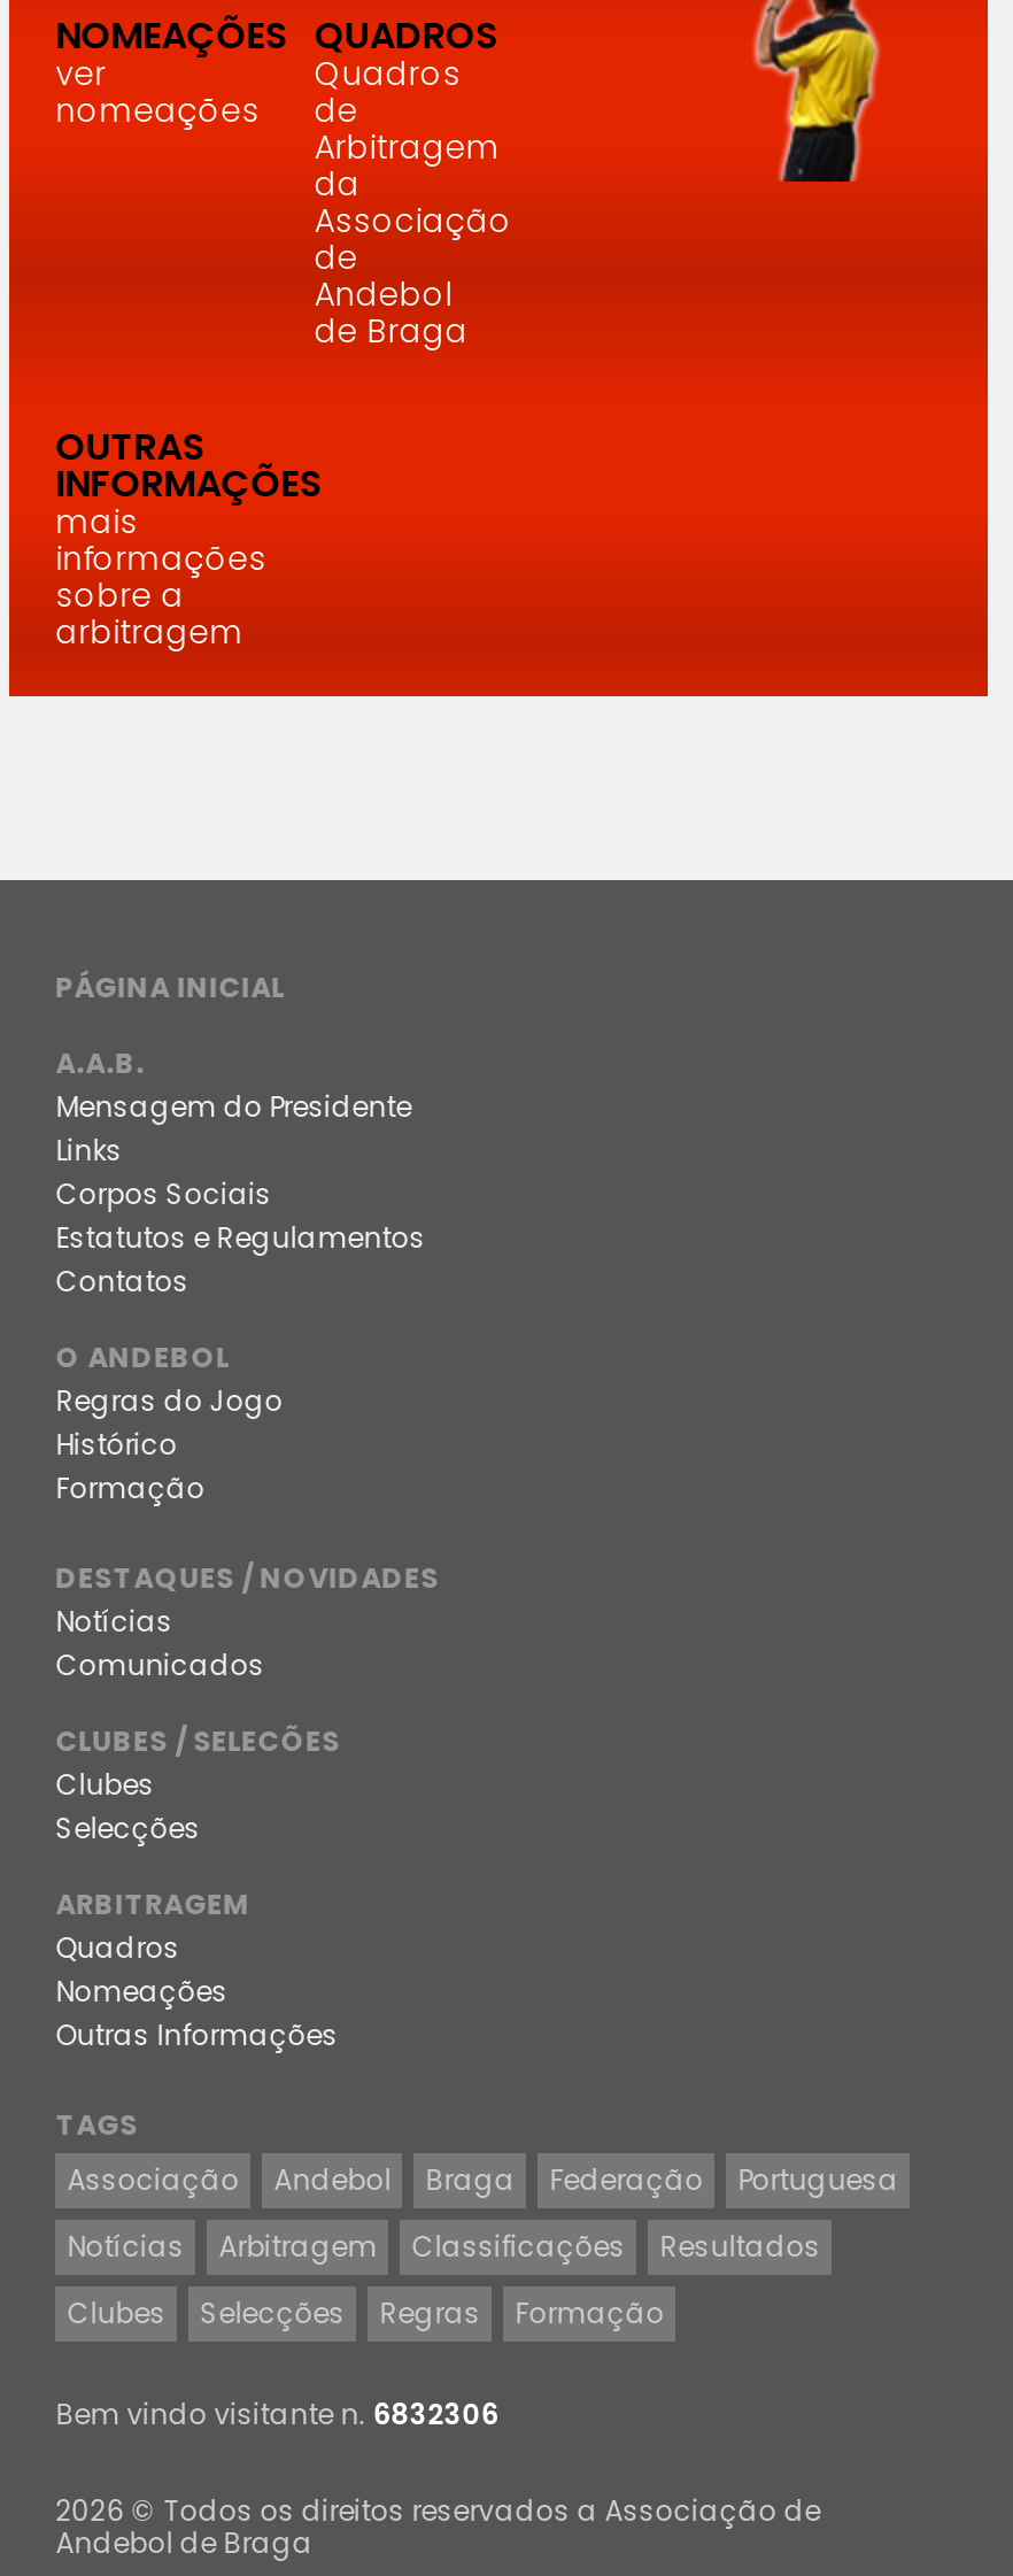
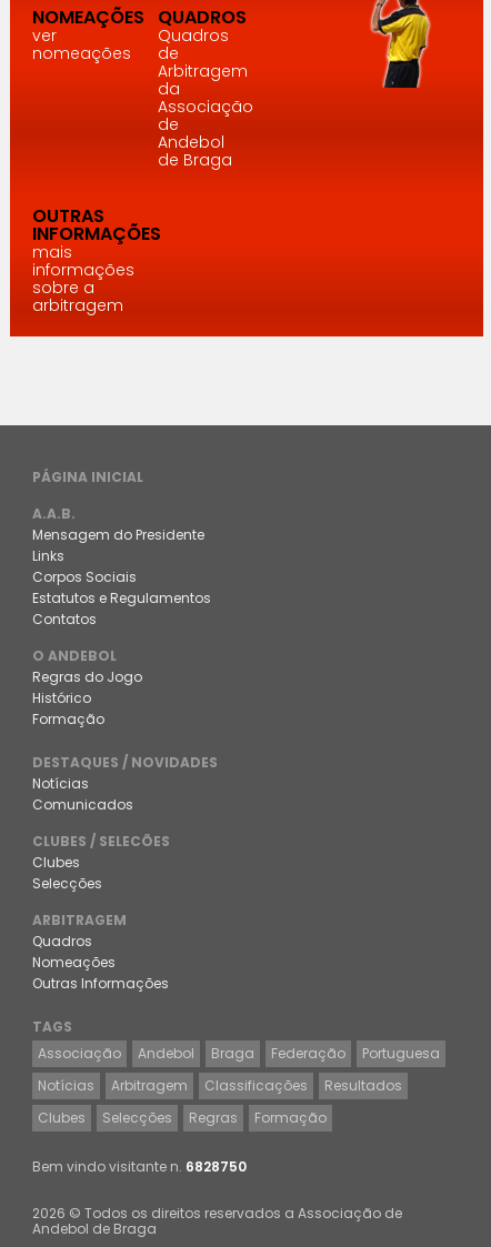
[56,2394,499,2434] Bem vindo visitante n. 6832306 -> [32,1157,247,1176] Bem vindo visitante n. 6828750

